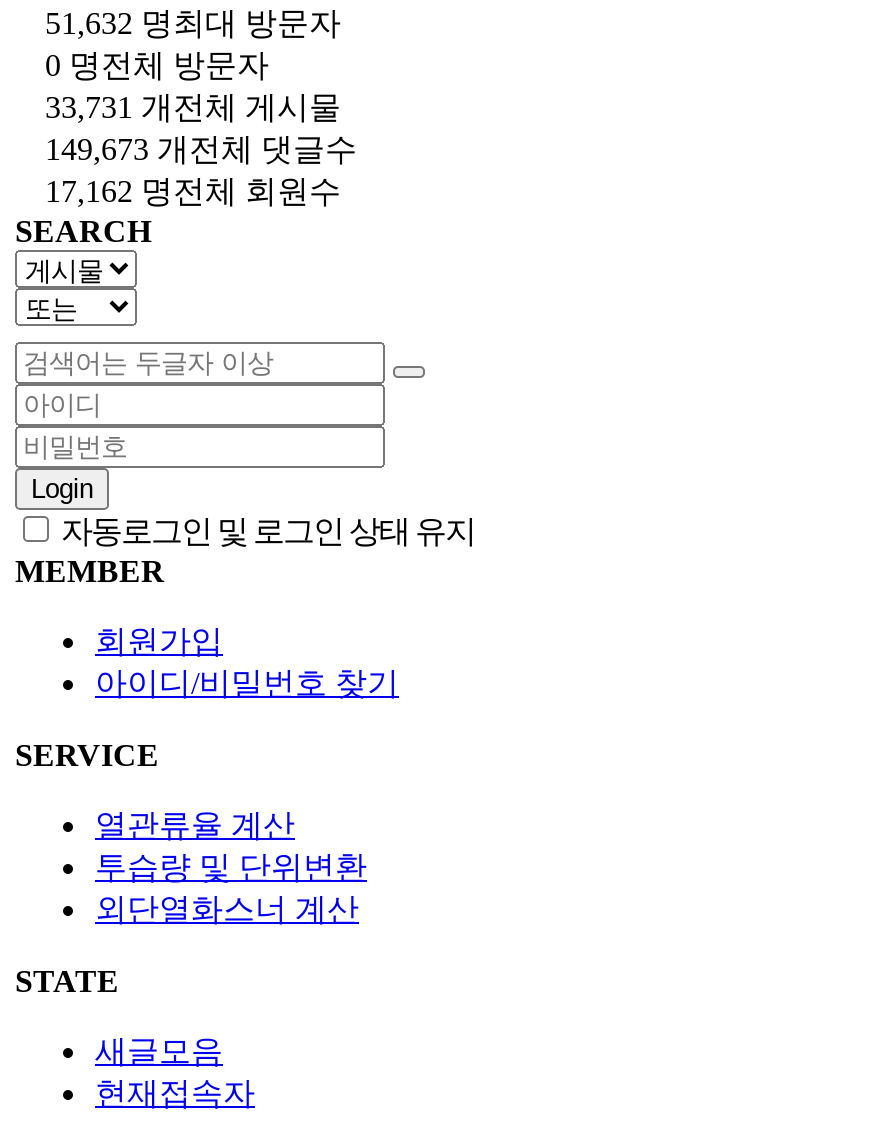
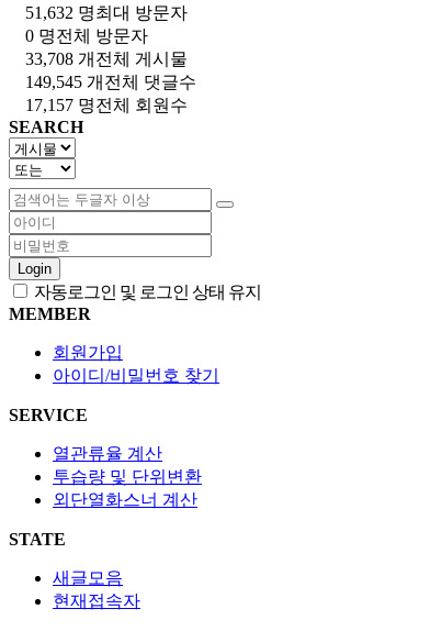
[45,89,341,123] 33,731 개 전체 게시물 -> [25,49,188,68] 33,708 개 전체 게시물
[45,131,357,165] 149,673 개 전체 댓글수 -> [25,72,196,91] 149,545 개 전체 댓글수
[45,173,341,207] 17,162 명 전체 회원수 -> [25,95,188,114] 17,157 명 전체 회원수

